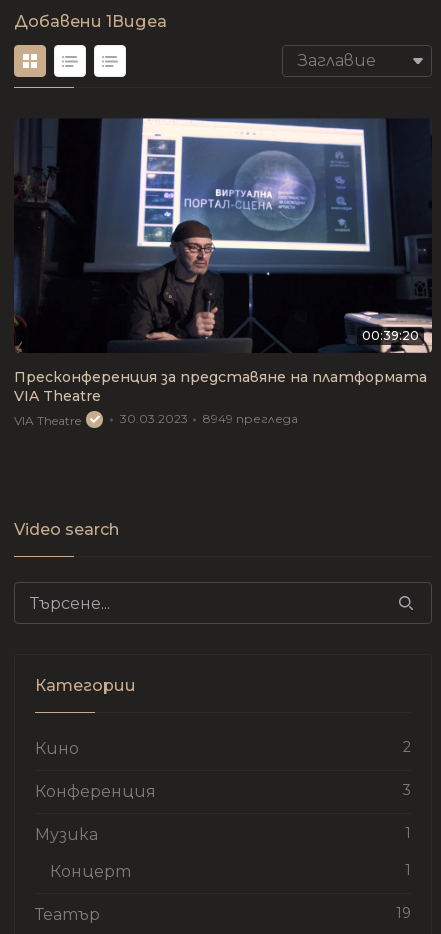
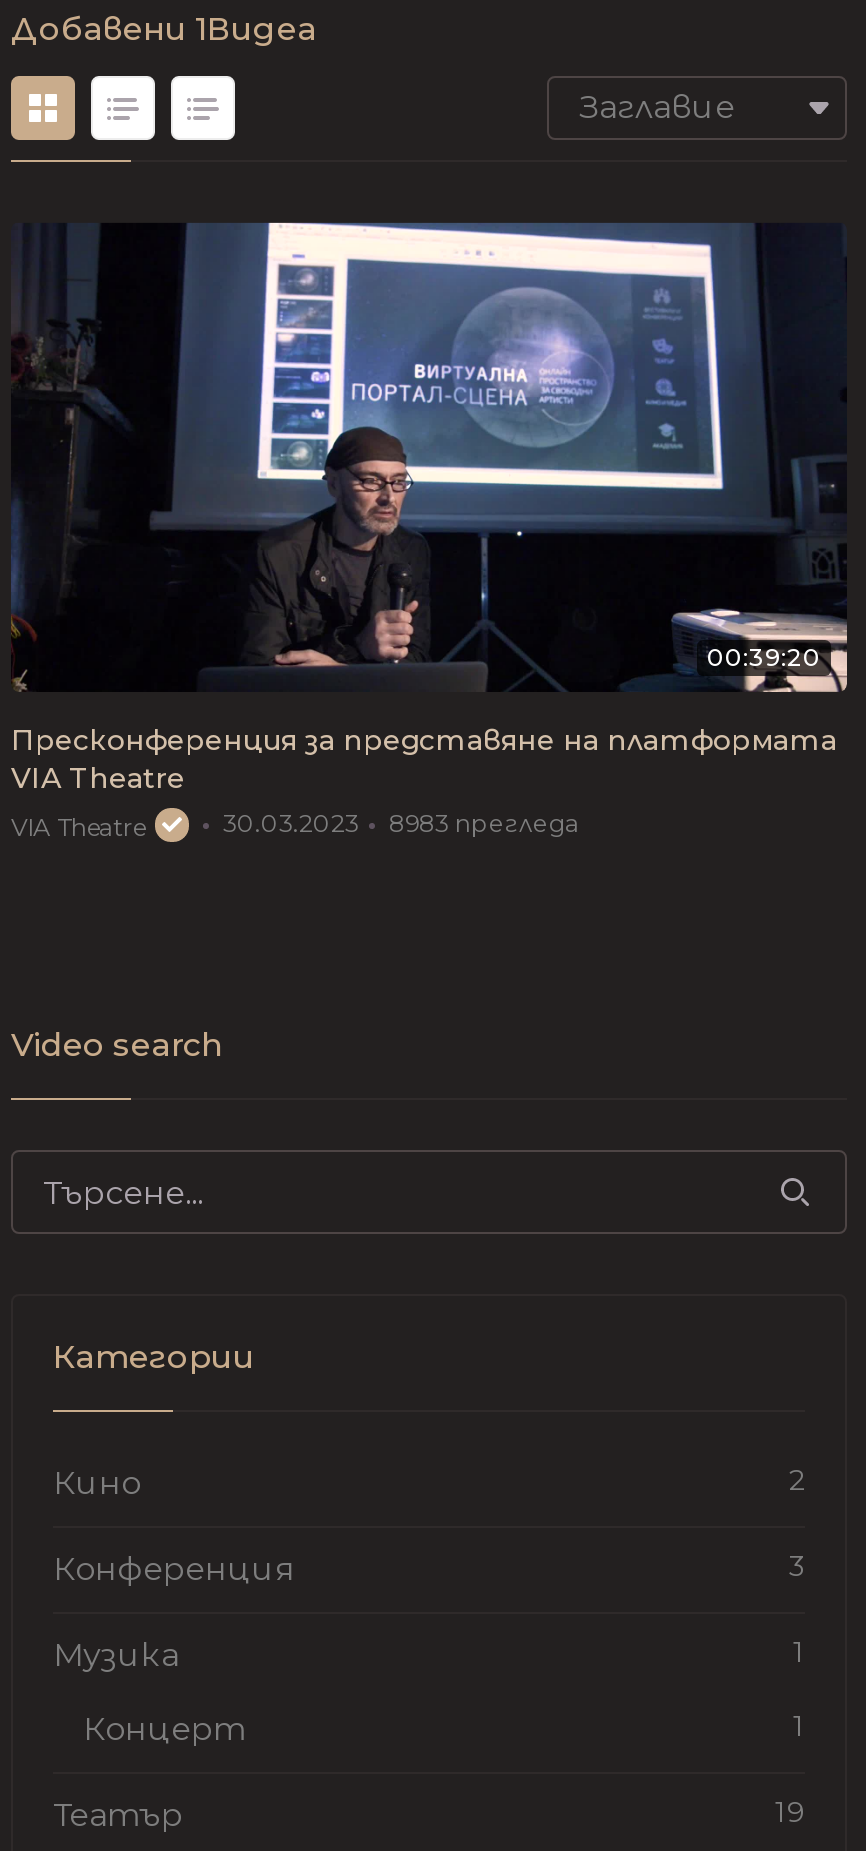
[120,411,298,426] 30.03.2023 8949 прегледа -> [223,808,579,838] 30.03.2023 8983 прегледа

